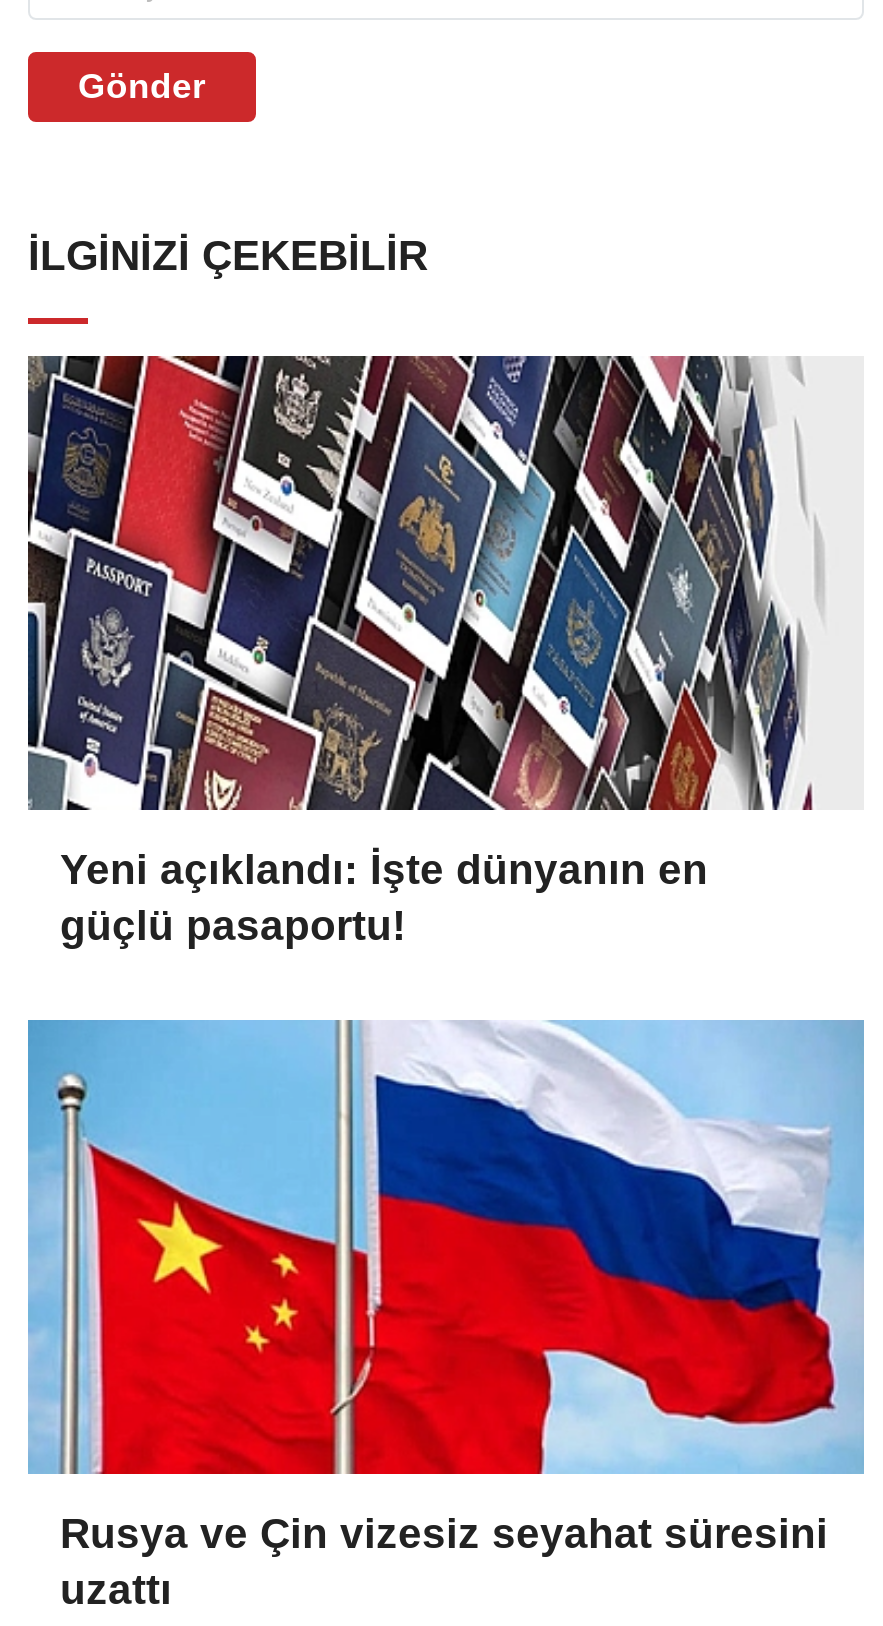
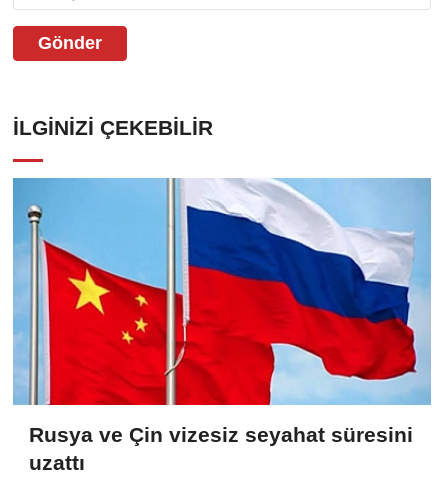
[26,354,826,947] [image] | Yeni açıklandı: İşte dünyanın en | güçlü pasaportu! -> none

